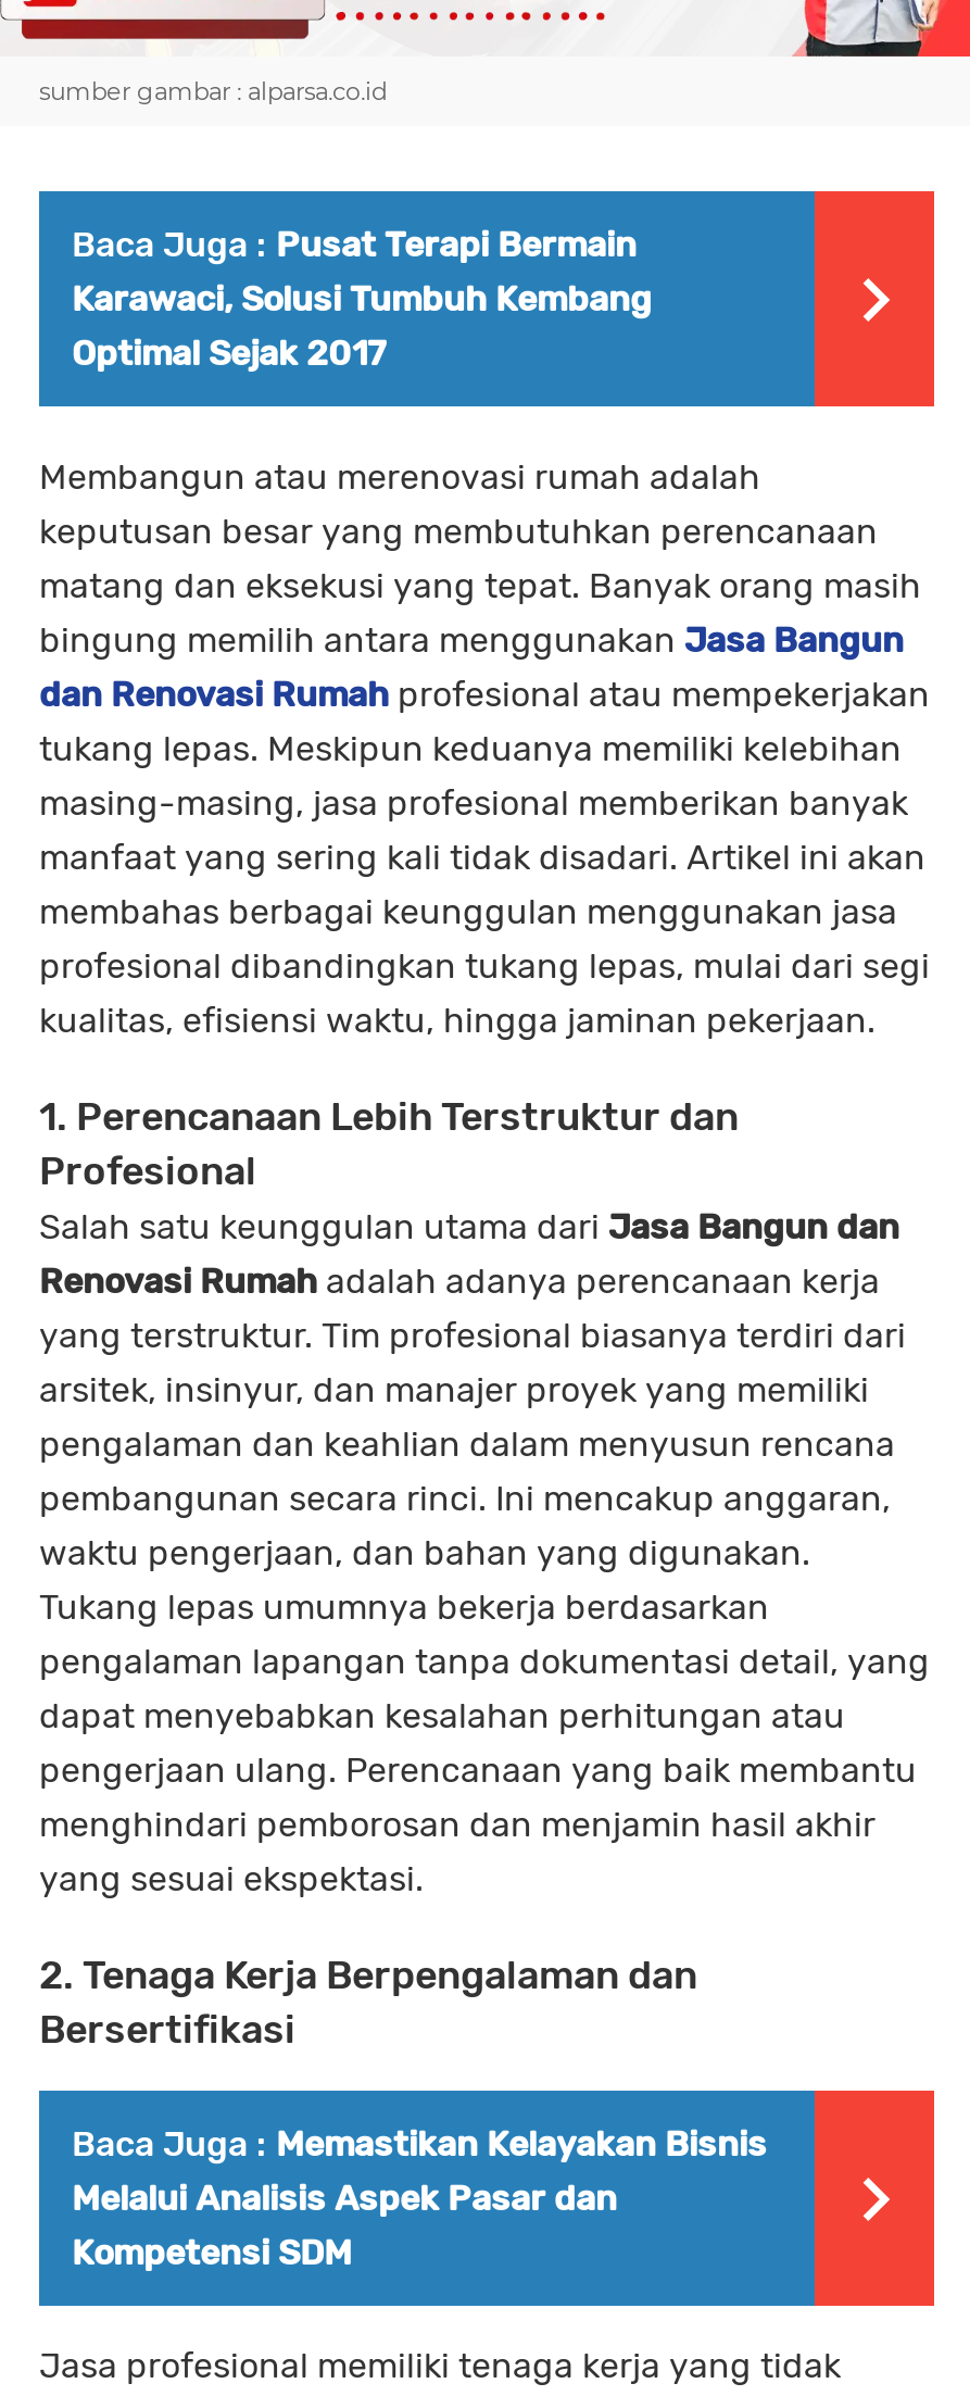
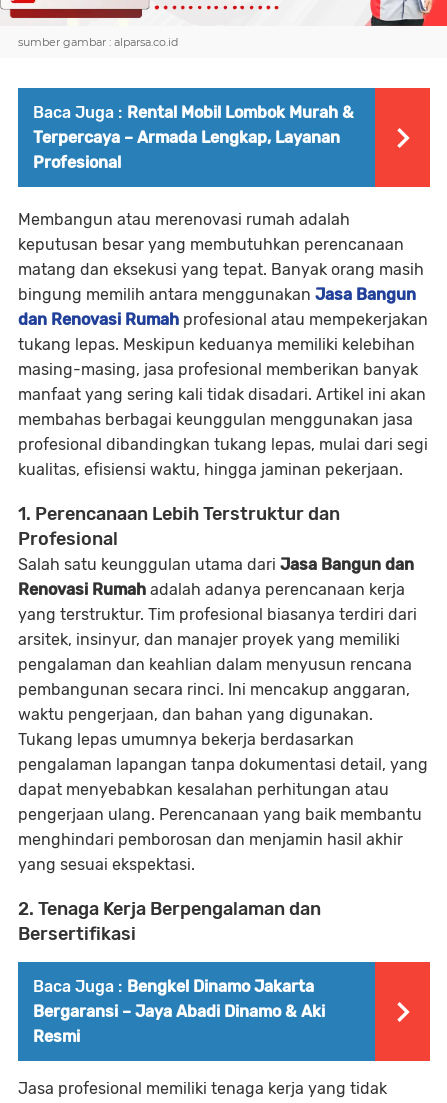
[72,224,652,374] Baca Juga : Pusat Terapi Bermain | Karawaci, Solusi Tumbuh Kembang | Optimal Sejak 2017 -> [33,103,354,172] Baca Juga : Rental Mobil Lombok Murah & | Terpercaya – Armada Lengkap, Layanan | Profesional
[72,2123,767,2273] Baca Juga : Memastikan Kelayakan Bisnis | Melalui Analisis Aspek Pasar dan | Kompetensi SDM -> [33,977,325,1046] Baca Juga : Bengkel Dinamo Jakarta | Bergaransi – Jaya Abadi Dinamo & Aki | Resmi

